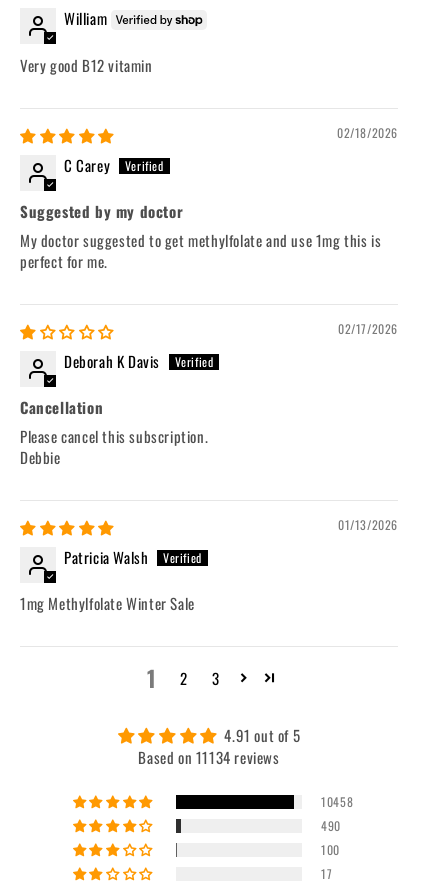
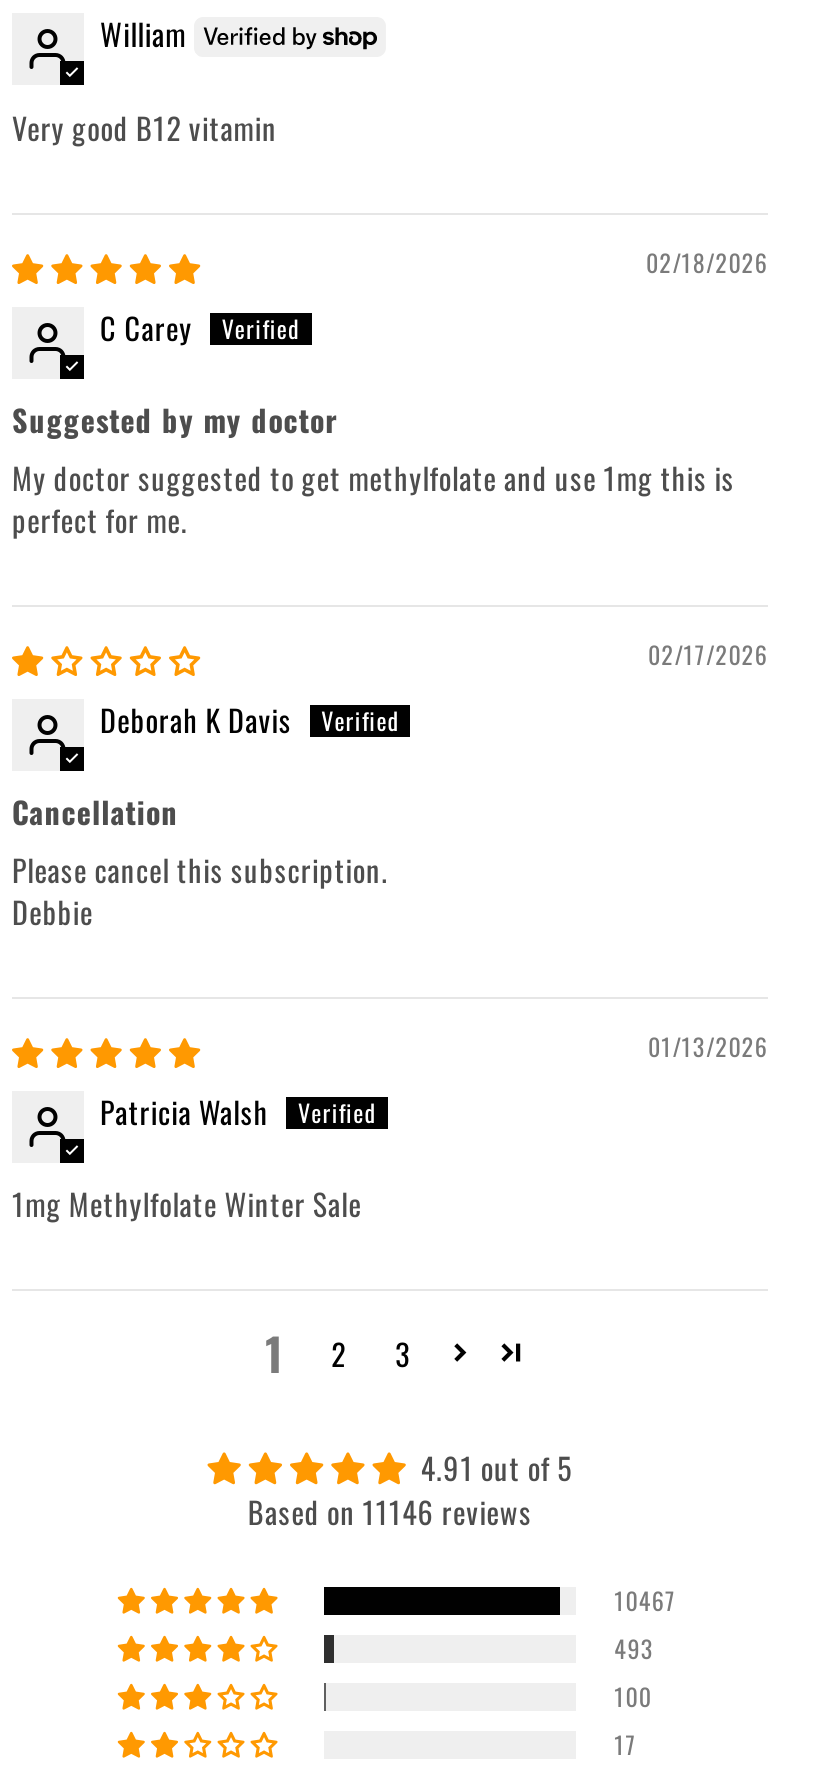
[138,746,280,768] Based on 11134 reviews -> [248,1490,532,1534] Based on 11146 reviews
[321,793,353,810] 10458 -> [614,1583,676,1617] 10467
[321,817,341,834] 490 -> [614,1631,654,1665] 493

